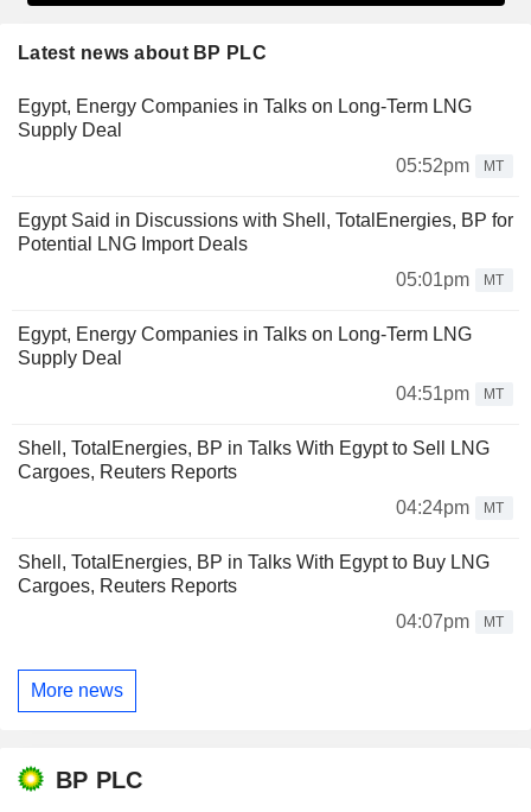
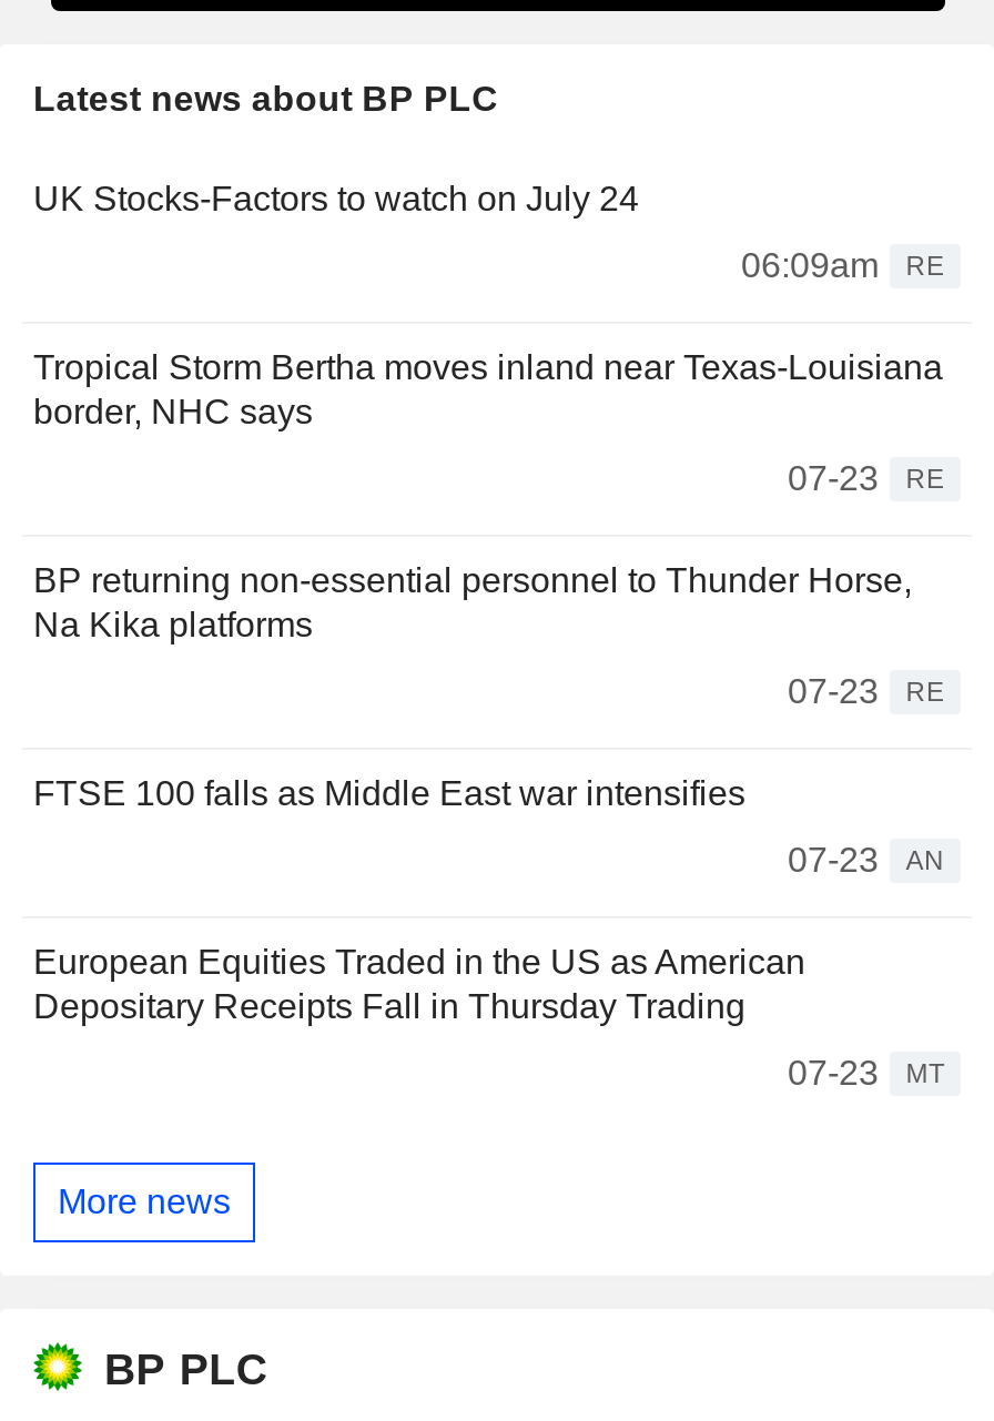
[18,97,472,141] Egypt, Energy Companies in Talks on Long-Term LNG | Supply Deal -> [33,181,639,218] UK Stocks-Factors to watch on July 24
[396,156,505,176] 05:52pm | MT -> [741,247,945,285] 06:09am | RE
[18,211,513,255] Egypt Said in Discussions with Shell, TotalEnergies, BP for | Potential LNG Import Deals -> [33,349,943,431] Tropical Storm Bertha moves inland near Texas-Louisiana | border, NHC says
[396,270,505,290] 05:01pm | MT -> [788,460,945,498] 07-23 | RE
[18,325,472,368] Egypt, Energy Companies in Talks on Long-Term LNG | Supply Deal -> [33,562,912,644] BP returning non-essential personnel to Thunder Horse, | Na Kika platforms
[396,384,505,404] 04:51pm | MT -> [788,673,945,711] 07-23 | RE
[18,439,490,482] Shell, TotalEnergies, BP in Talks With Egypt to Sell LNG | Cargoes, Reuters Reports -> [33,775,745,813] FTSE 100 falls as Middle East war intensifies
[396,498,505,518] 04:24pm | MT -> [788,842,945,879] 07-23 | AN
[18,552,490,596] Shell, TotalEnergies, BP in Talks With Egypt to Buy LNG | Cargoes, Reuters Reports -> [33,944,805,1026] European Equities Traded in the US as American | Depositary Receipts Fall in Thursday Trading
[396,612,505,632] 04:07pm MT -> [788,1055,945,1092] 07-23 MT

